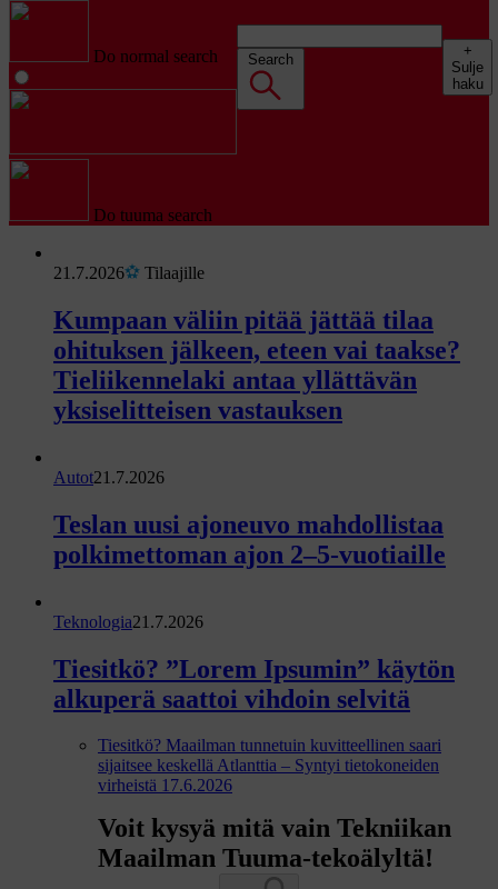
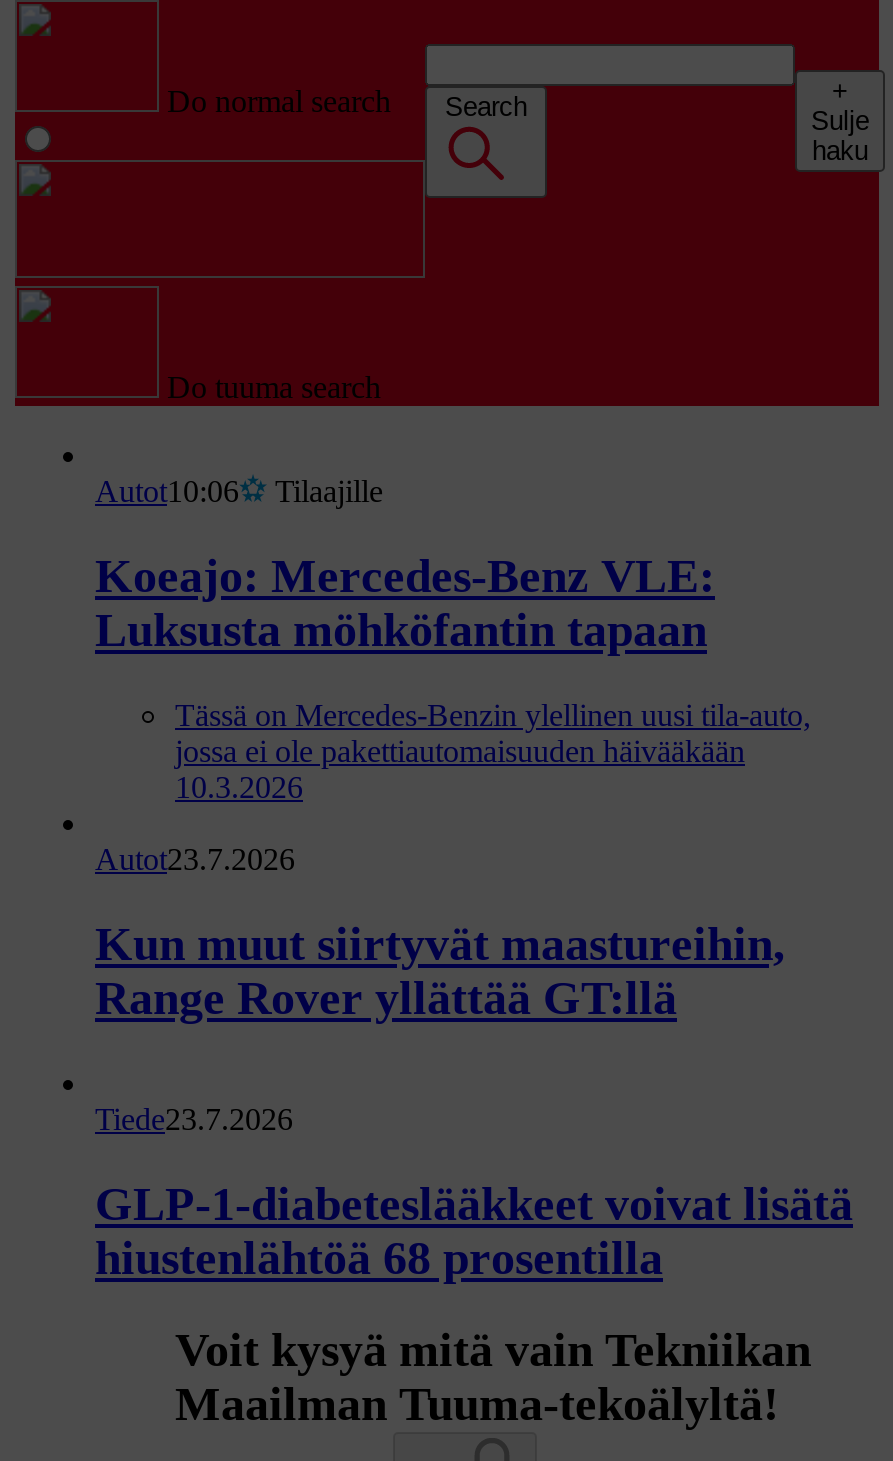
[53,263,124,282] 21.7.2026 -> [95,474,239,508] Autot10:06
[53,305,460,424] Kumpaan väliin pitää jättää tilaa | ohituksen jälkeen, eteen vai taakse? | Tieliikennelaki antaa yllättävän | yksiselitteisen vastauksen -> [95,550,715,656] Koeajo: Mercedes-Benz VLE: | Luksusta möhköfantin tapaan
[53,468,165,487] Autot21.7.2026 -> [175,698,811,804] Tässä on Mercedes-Benzin ylellinen uusi tila-auto, | jossa ei ole pakettiautomaisuuden häivääkään | 10.3.2026
[53,510,446,569] Teslan uusi ajoneuvo mahdollistaa | polkimettoman ajon 2–5-vuotiaille -> [95,842,295,876] Autot23.7.2026
[53,612,203,631] Teknologia21.7.2026 -> [95,917,785,1023] Kun muut siirtyvät maastureihin, | Range Rover yllättää GT:llä
[53,654,455,713] Tiesitkö? ”Lorem Ipsumin” käytön | alkuperä saattoi vihdoin selvitä -> [95,1101,293,1135] Tiede23.7.2026
[98,736,441,795] Tiesitkö? Maailman tunnetuin kuvitteellinen saari | sijaitsee keskellä Atlanttia – Syntyi tietokoneiden | virheistä 17.6.2026 -> [95,1177,853,1283] GLP-1-diabeteslääkkeet voivat lisätä | hiustenlähtöä 68 prosentilla

